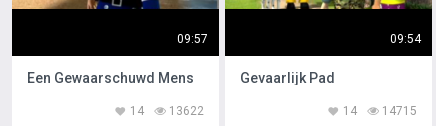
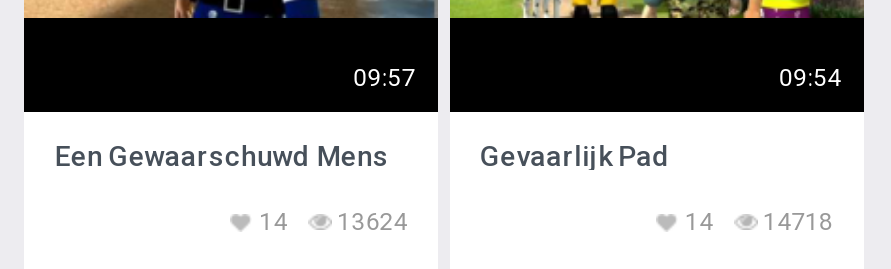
[130,104,204,118] 14 13622 -> [260,208,408,236] 14 13624
[343,104,417,118] 14 14715 -> [685,208,833,236] 14 14718

